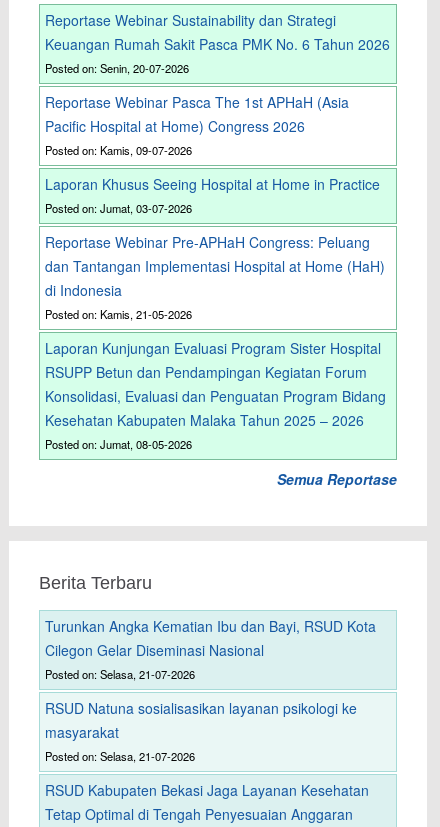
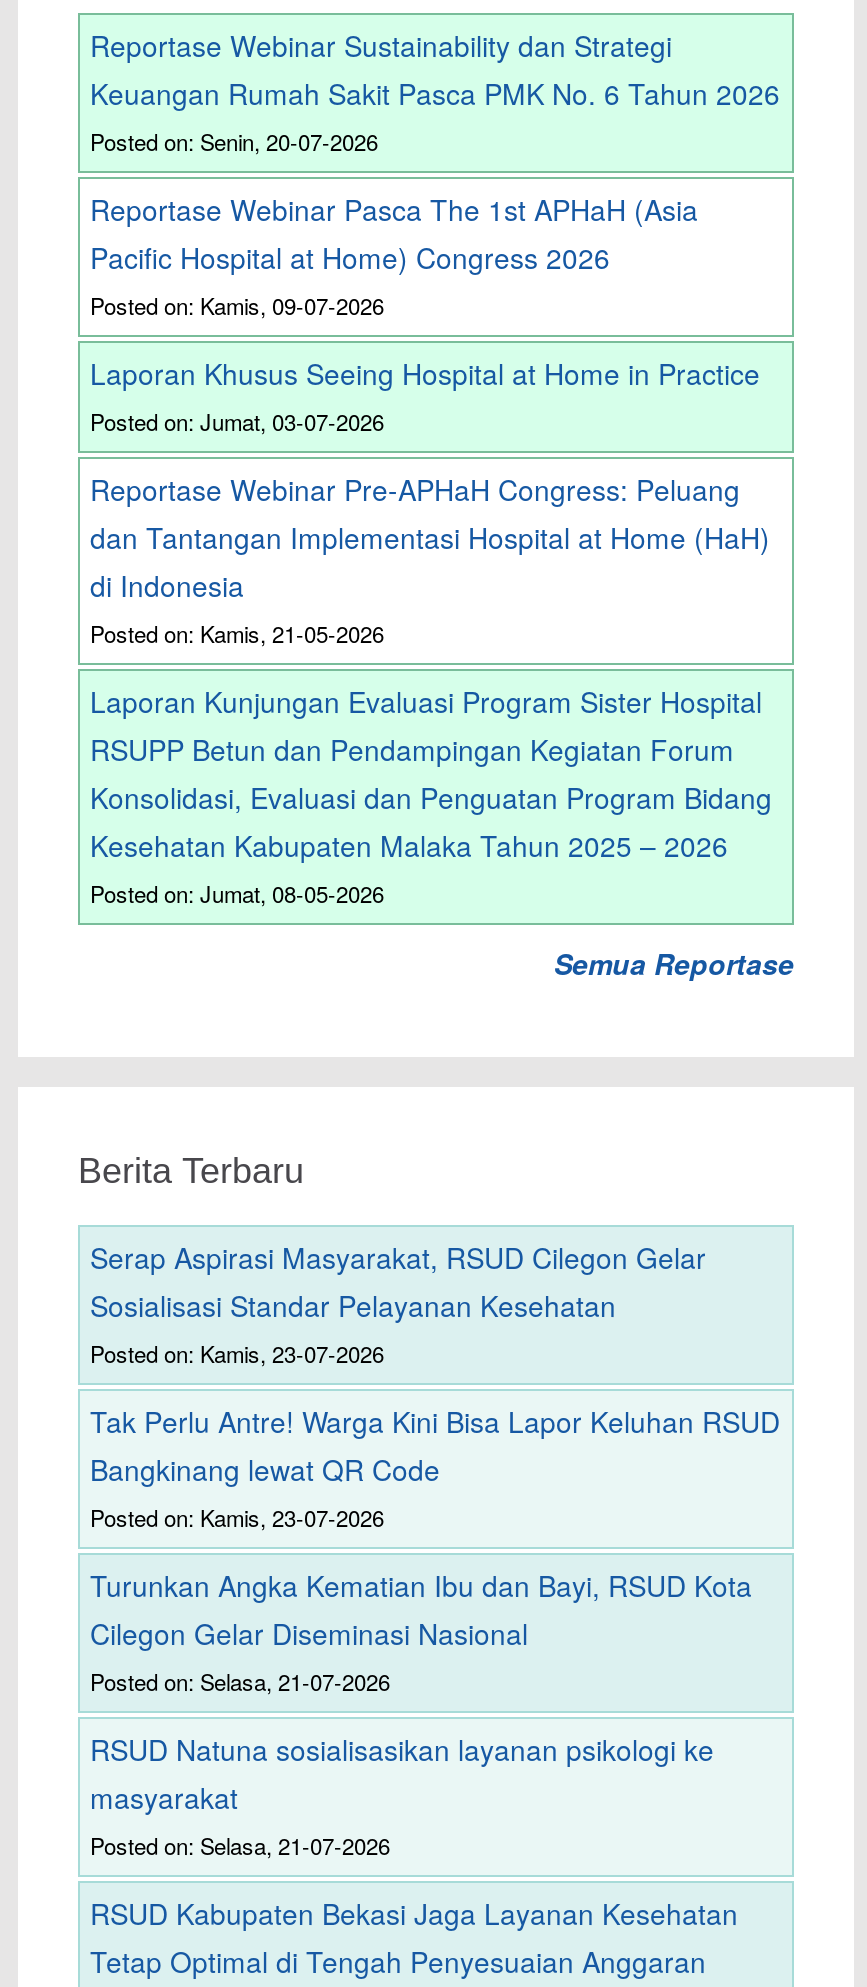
none -> [90,1237,780,1533] Serap Aspirasi Masyarakat, RSUD Cilegon Gelar | Sosialisasi Standar Pelayanan Kesehatan | Posted on: Kamis, 23-07-2026 | Tak Perlu Antre! Warga Kini Bisa Lapor Keluhan RSUD | Bangkinang lewat QR Code | Posted on: Kamis, 23-07-2026

